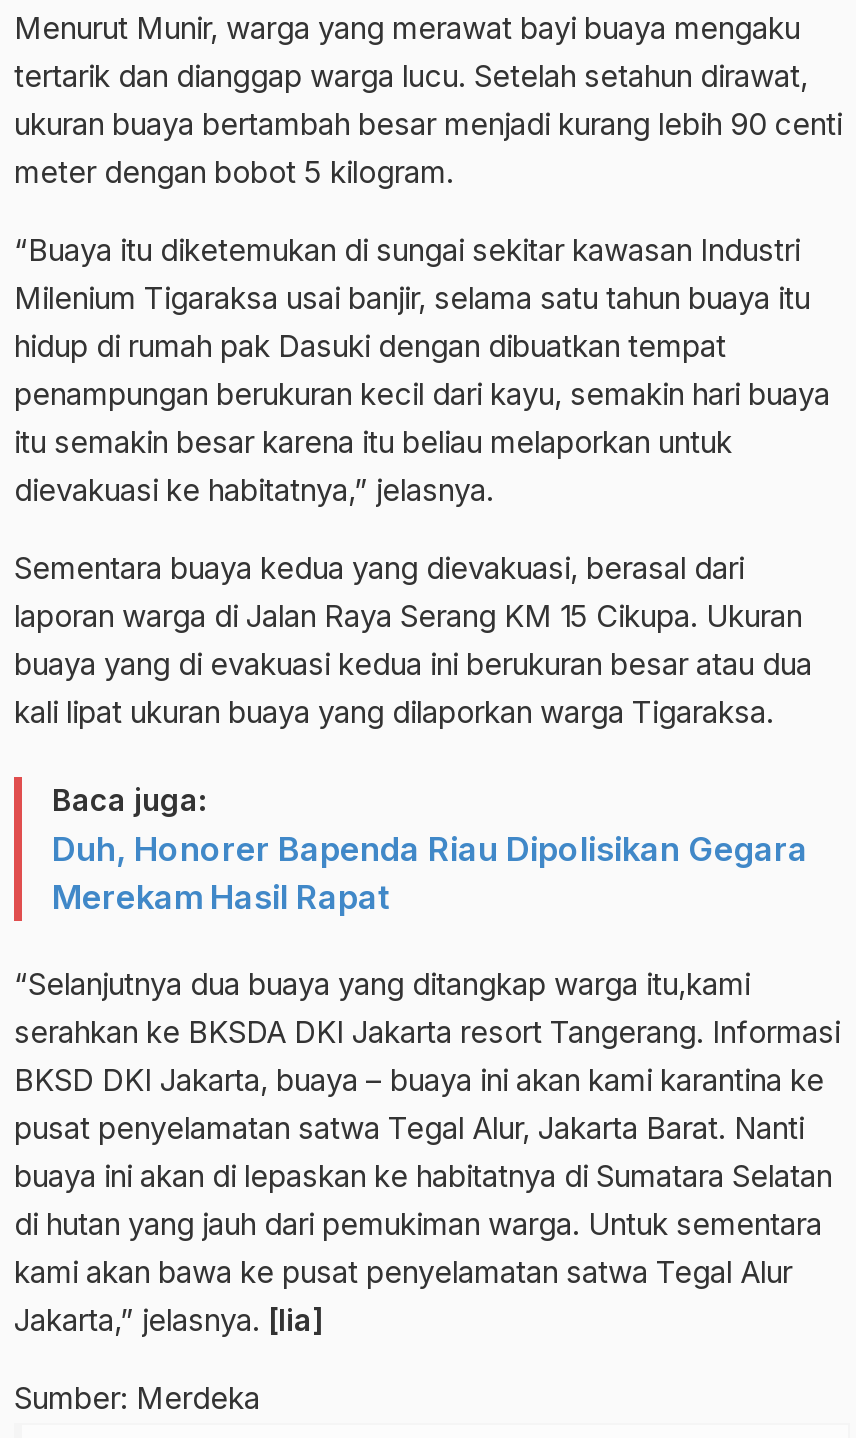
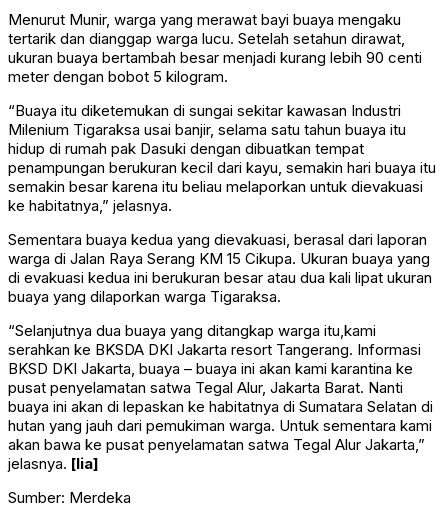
[14,375,830,917] penampungan berukuran kecil dari kayu, semakin hari buaya | itu semakin besar karena itu beliau melaporkan untuk | dievakuasi ke habitatnya,” jelasnya. | Sementara buaya kedua yang dievakuasi, berasal dari | laporan warga di Jalan Raya Serang KM 15 Cikupa. Ukuran | buaya yang di evakuasi kedua ini berukuran besar atau dua | kali lipat ukuran buaya yang dilaporkan warga Tigaraksa. | Baca juga: | Duh, Honorer Bapenda Riau Dipolisikan Gegara | Merekam Hasil Rapat -> [8,158,436,306] penampungan berukuran kecil dari kayu, semakin hari buaya itu | semakin besar karena itu beliau melaporkan untuk dievakuasi | ke habitatnya,” jelasnya. | Sementara buaya kedua yang dievakuasi, berasal dari laporan | warga di Jalan Raya Serang KM 15 Cikupa. Ukuran buaya yang | di evakuasi kedua ini berukuran besar atau dua kali lipat ukuran | buaya yang dilaporkan warga Tigaraksa.

